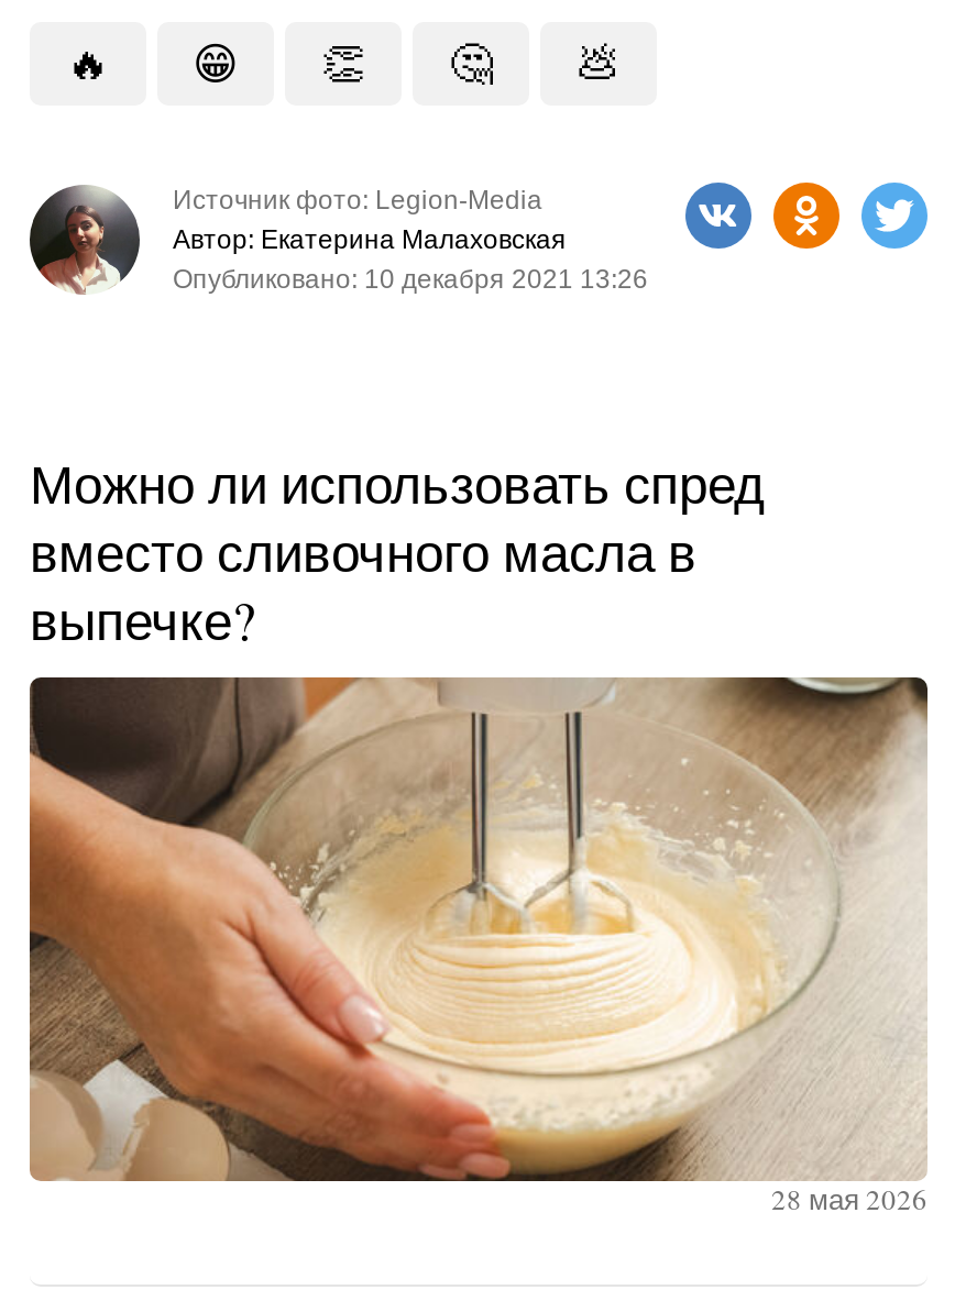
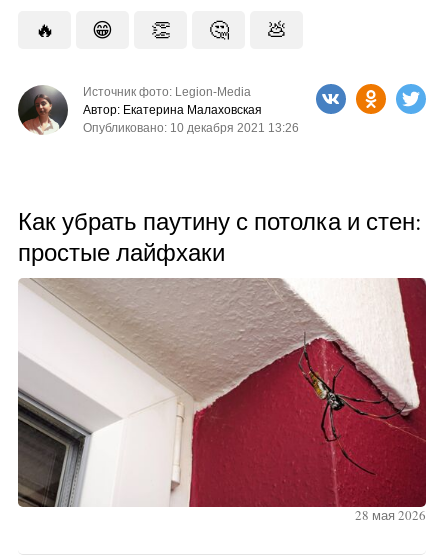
[30,448,765,654] Можно ли использовать спред | вместо сливочного масла в | выпечке? -> [18,204,422,267] Как убрать паутину с потолка и стен: | простые лайфхаки
[28,675,930,1183] [image] -> [17,277,427,508] [image]

